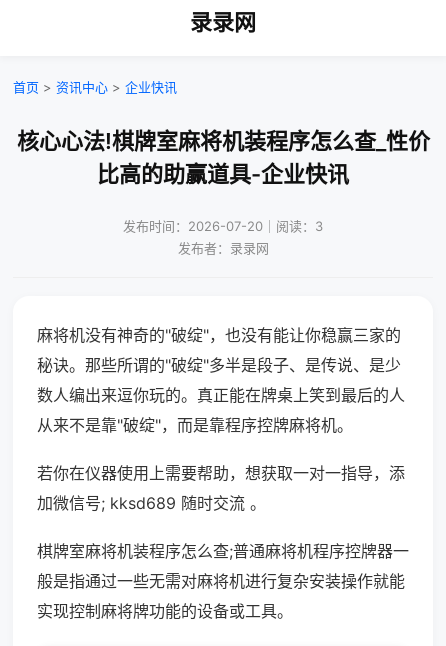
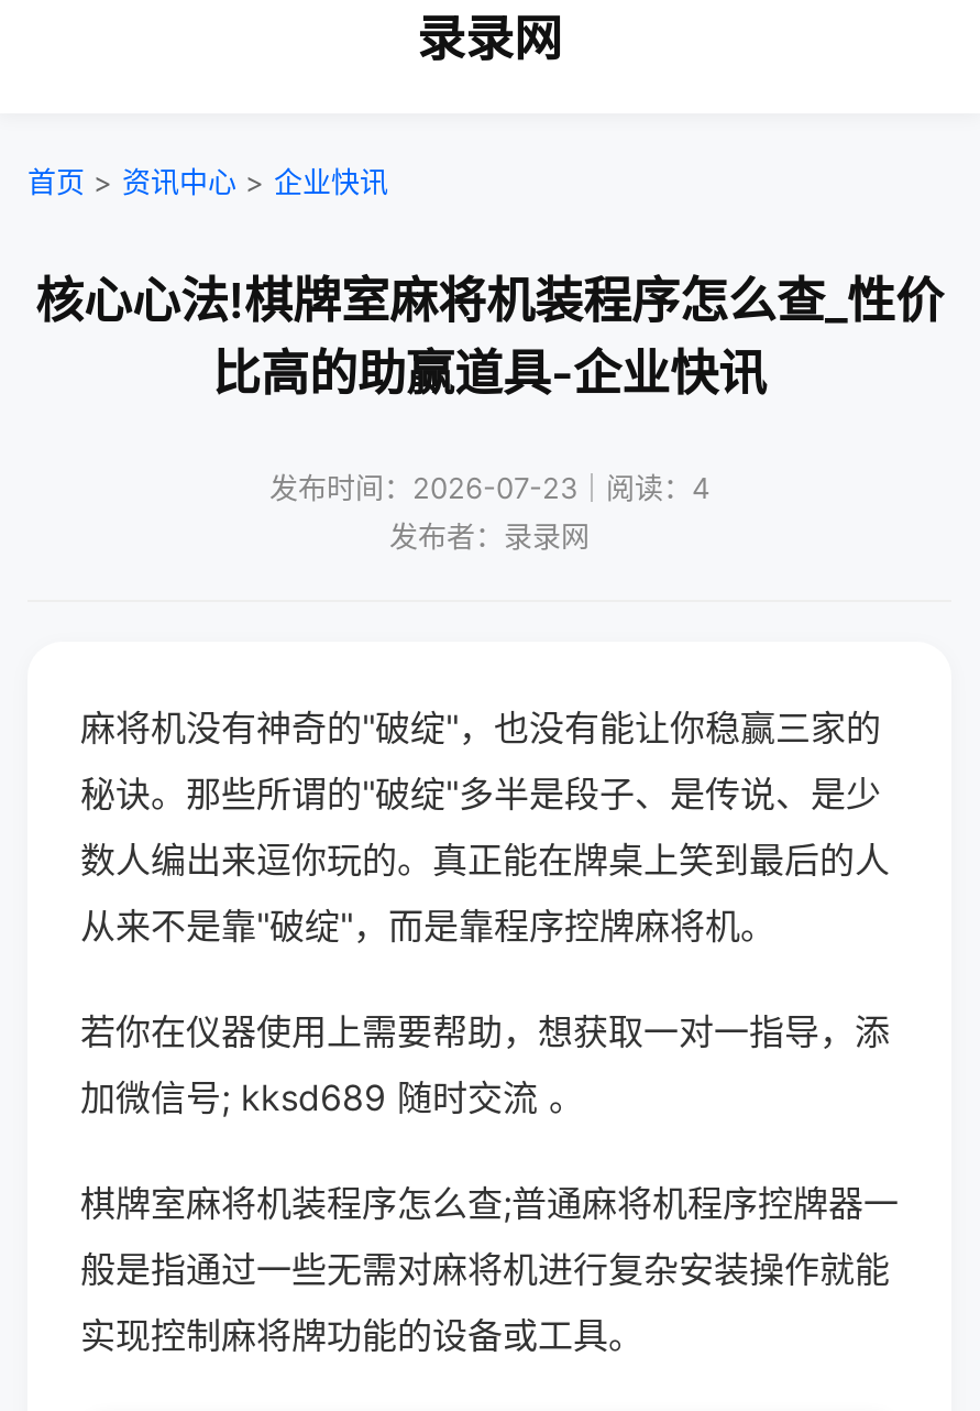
[123,218,323,234] 发布时间：2026-07-20｜阅读：3 -> [269,470,709,505] 发布时间：2026-07-23｜阅读：4

